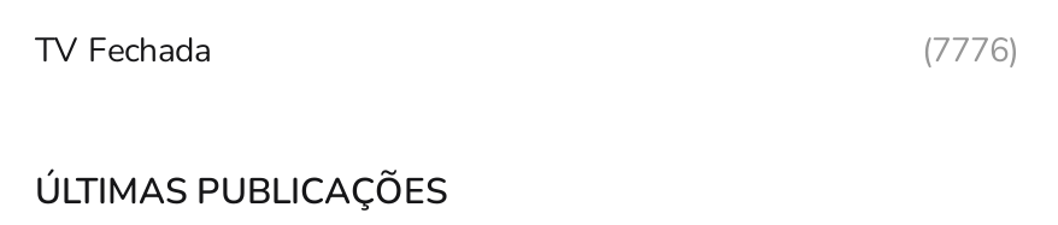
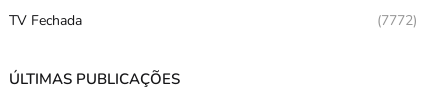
[922,26,1018,72] (7776) -> [377,10,417,29] (7772)

